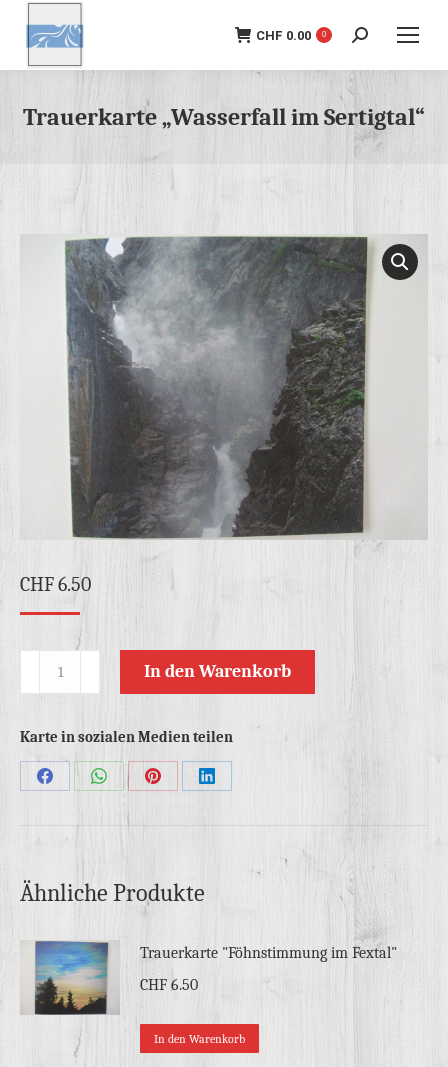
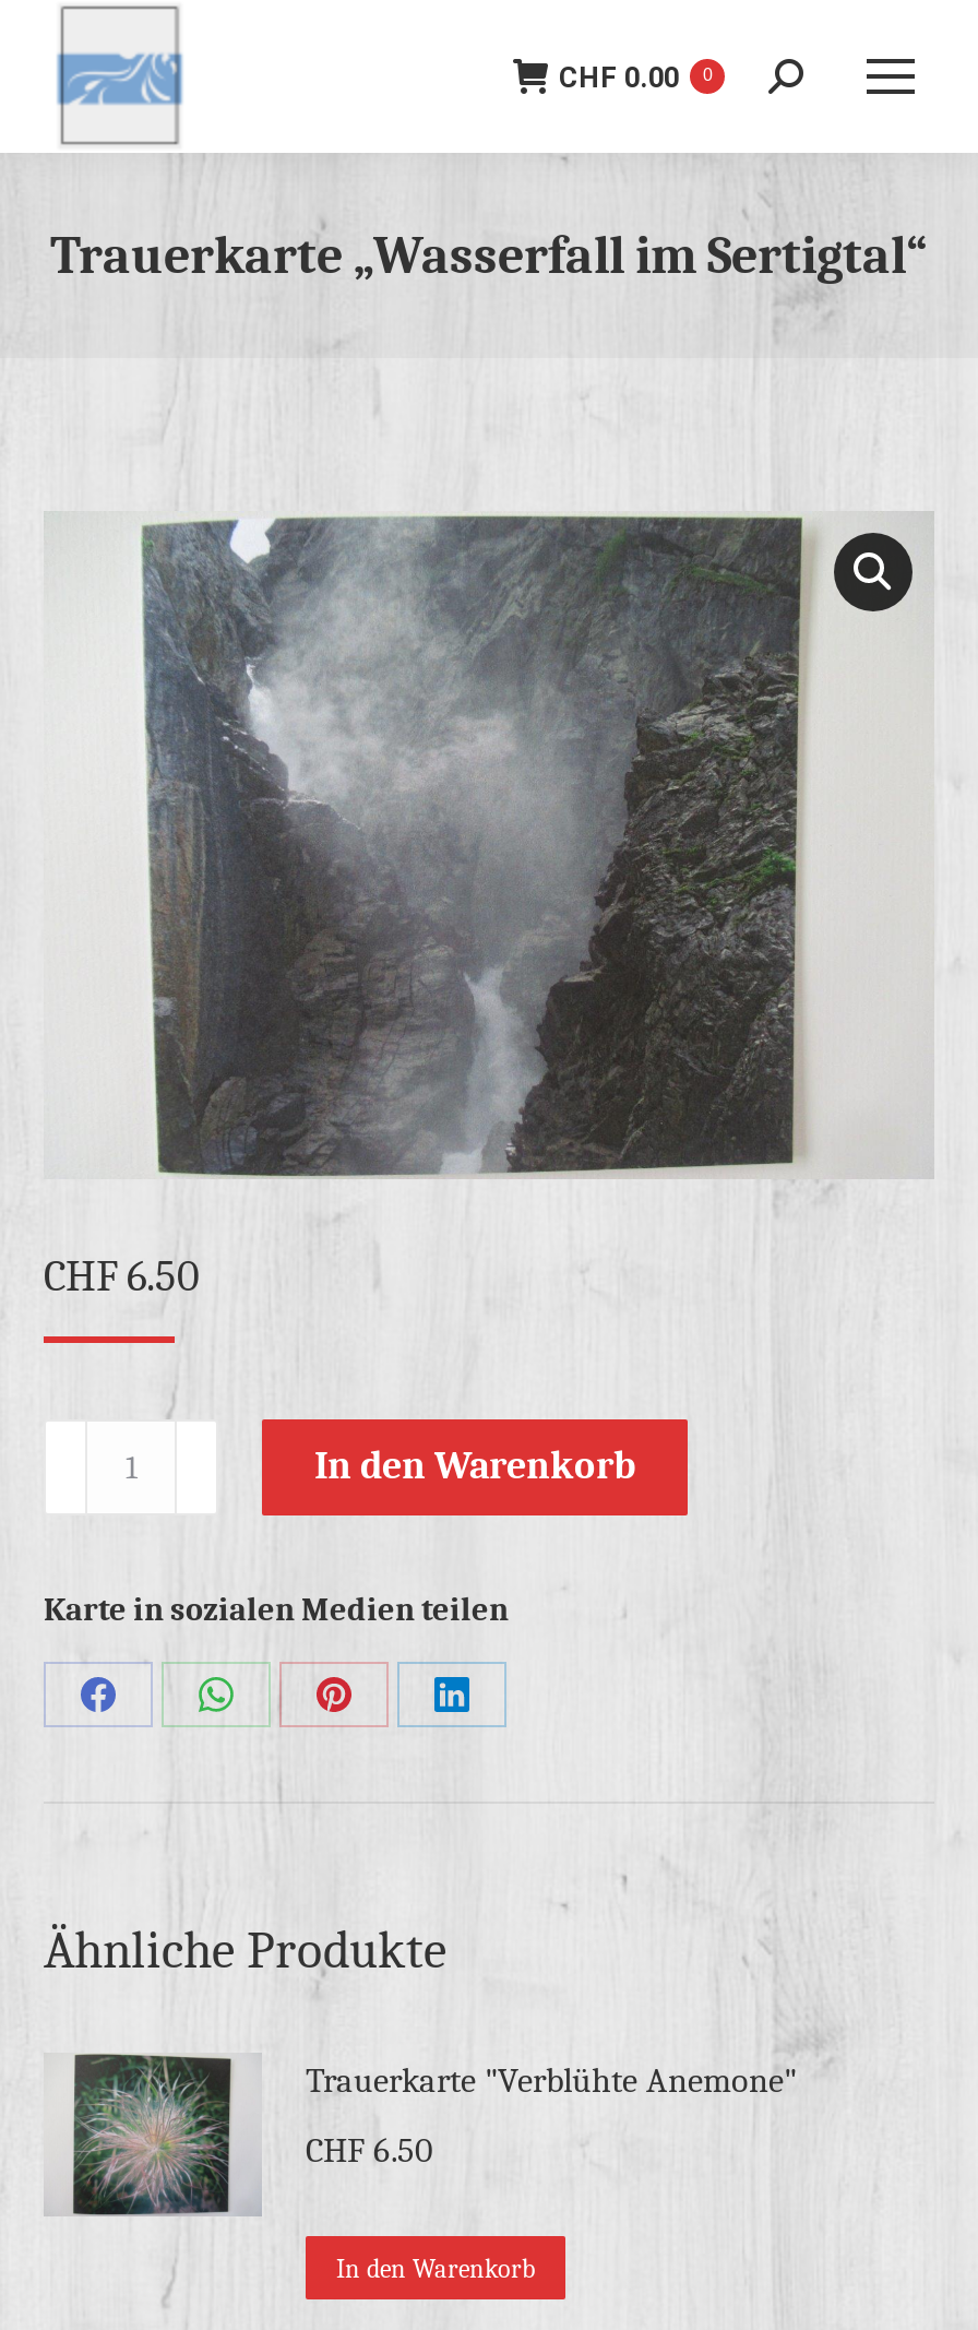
[34,940,397,1015] [image] | Trauerkarte "Föhnstimmung im Fextal" -> [72,2053,797,2216] [image] | Trauerkarte "Verblühte Anemone"

